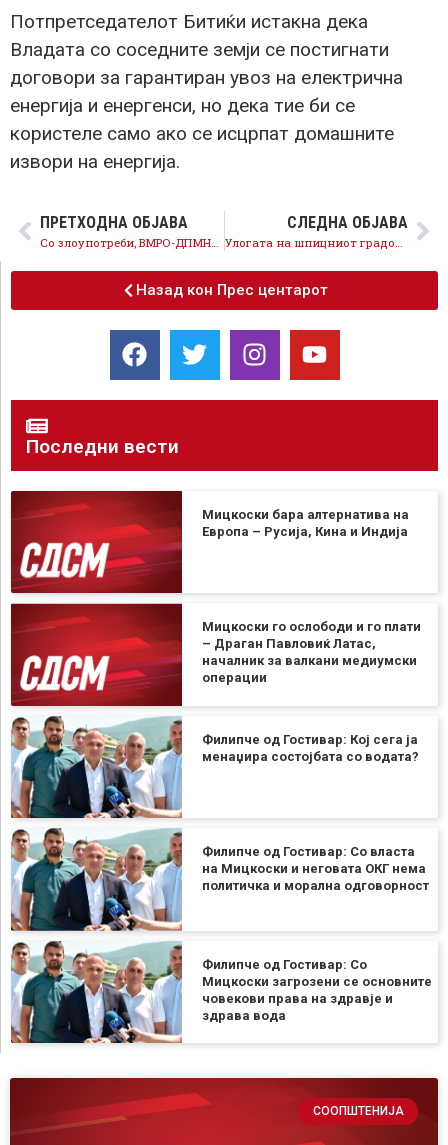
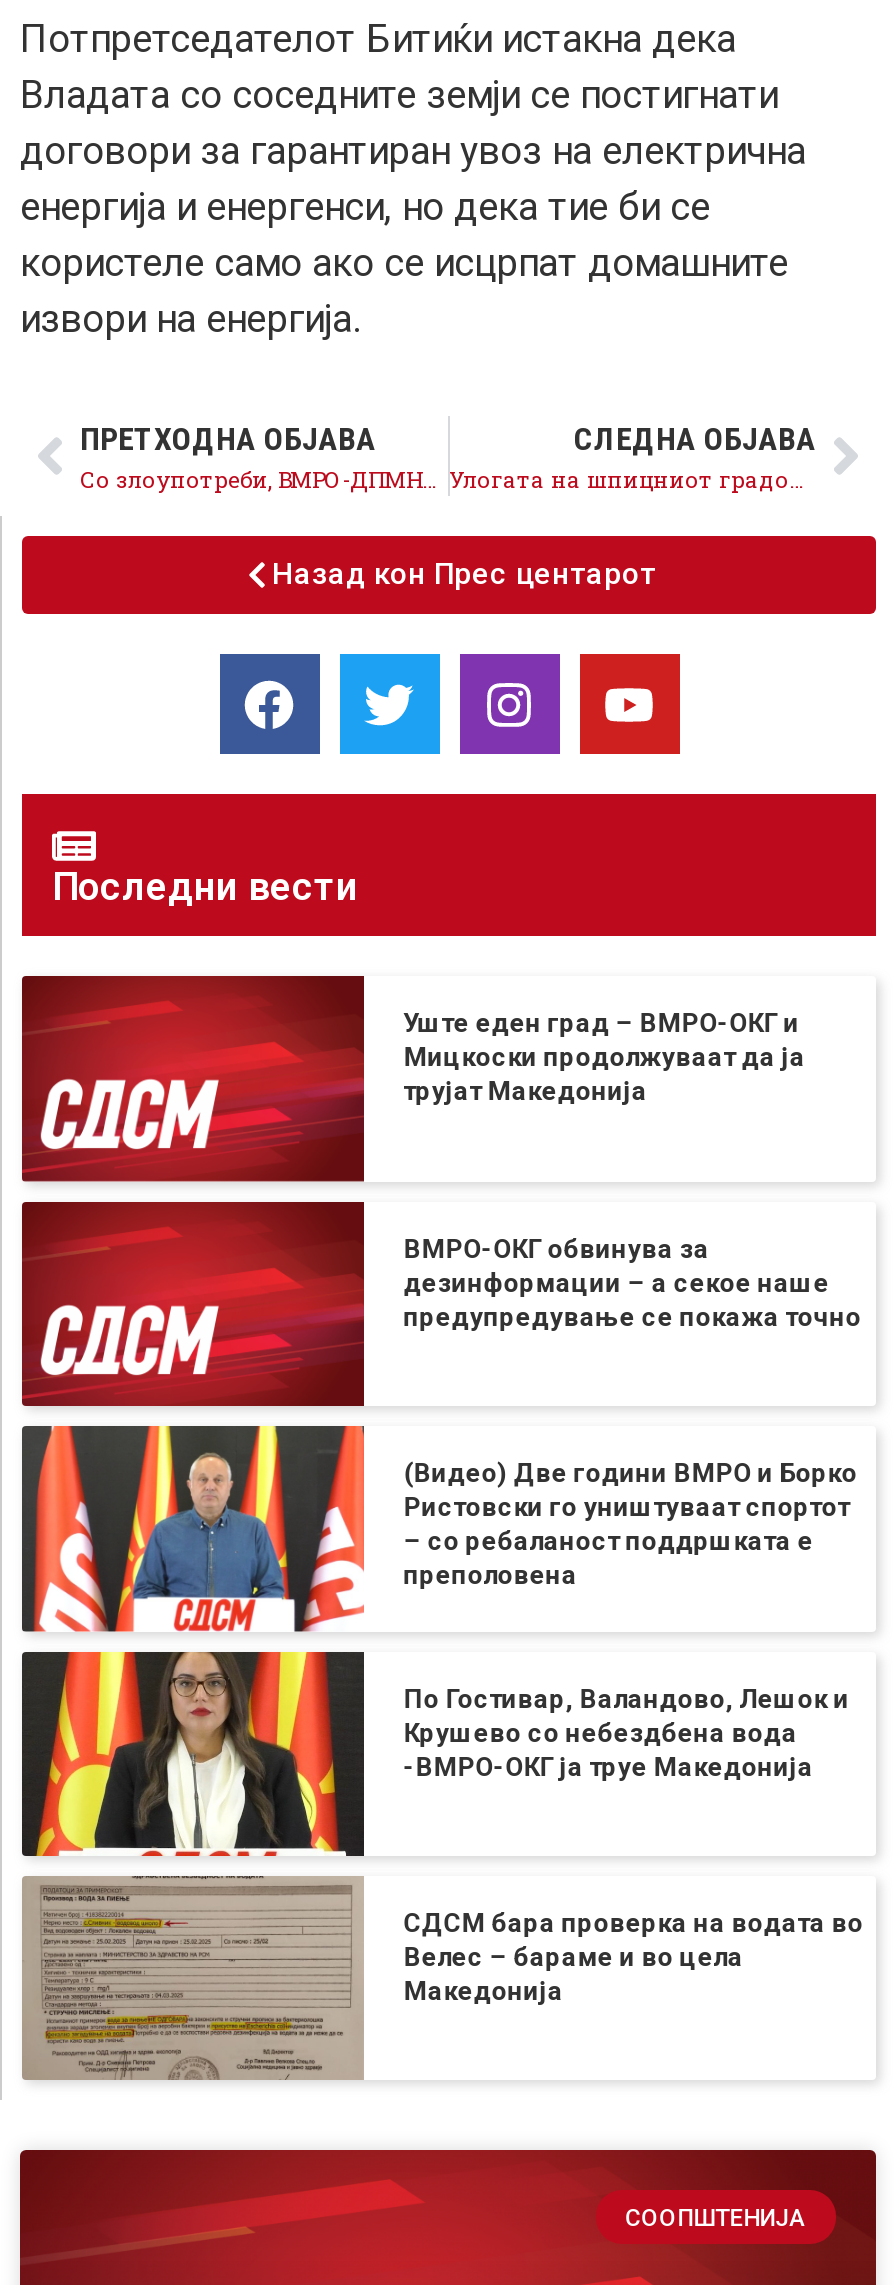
[202,507,409,539] Мицкоски бара алтернатива на | Европа – Русија, Кина и Индија -> [404,1009,806,1107] Уште еден град – ВМРО-ОКГ и | Мицкоски продолжуваат да ја | трујат Македонија
[202,619,421,685] Мицкоски го ослободи и го плати | – Драган Павловиќ Латас, | началник за валкани медиумски | операции -> [404,1234,862,1332] ВМРО-ОКГ обвинува за | дезинформации – а секое наше | предупредување се покажа точно
[10,715,419,819] [image] | Филипче од Гостивар: Кој сега ја | менаџира состојбата со водата? -> [20,1423,858,1633] [image] | (Видео) Две години ВМРО и Борко | Ристовски го уништуваат спортот | – со ребаланост поддршката е | преполовена
[10,827,429,932] [image] | Филипче од Гостивар: Со власта | на Мицкоски и неговата ОКГ нема | политичка и морална одговорност -> [20,1649,850,1859] [image] | По Гостивар, Валандово, Лешок и | Крушево со небездбена вода | -ВМРО-ОКГ ја труе Македонија
[11,941,432,1044] [image] | Филипче од Гостивар: Со | Мицкоски загрозени се основните | човекови права на здравје и | здрава вода -> [22,1873,864,2081] [image] | СДСМ бара проверка на водата во | Велес – бараме и во цела | Македонија

